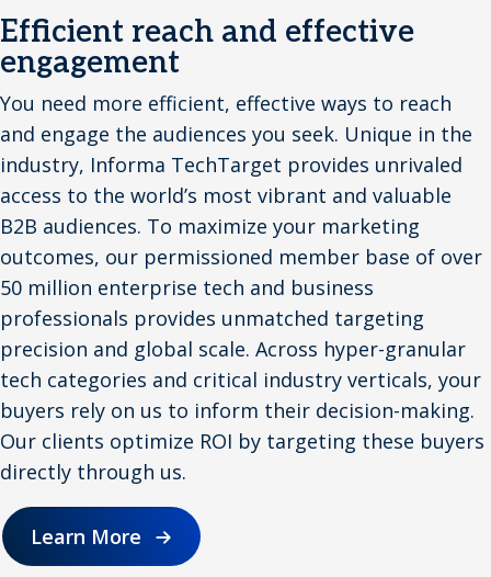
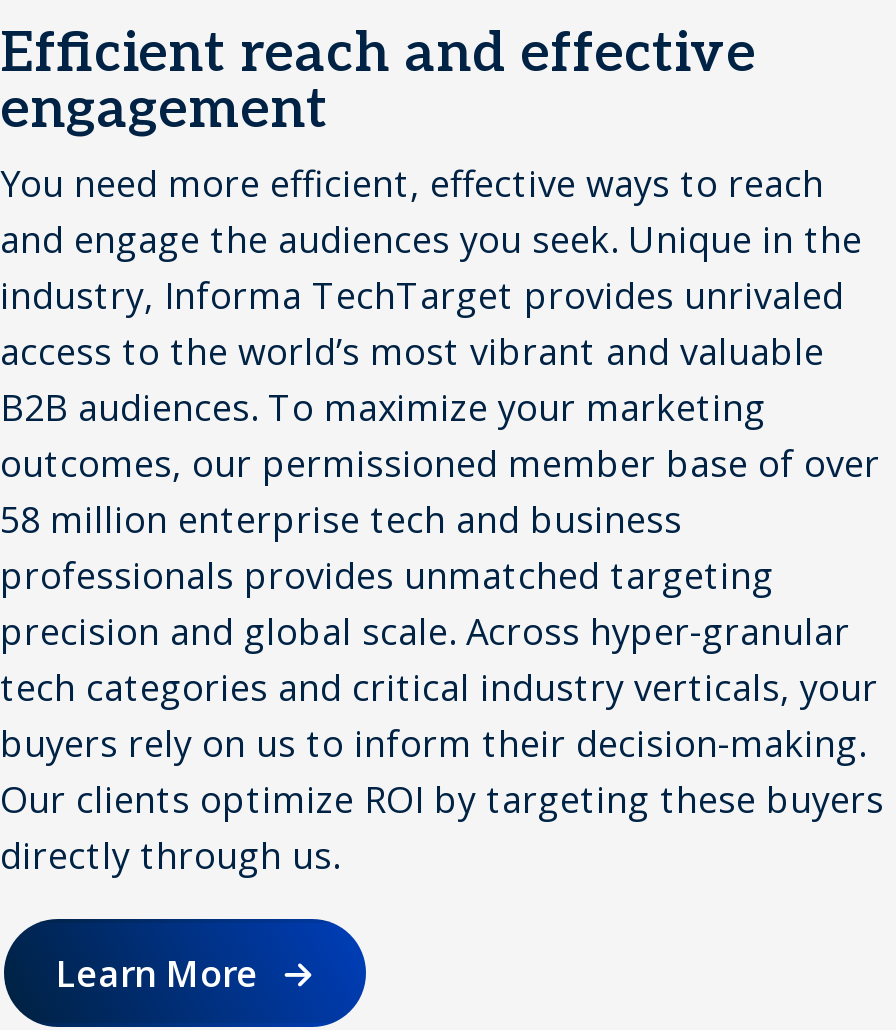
[0,274,374,300] 50 million enterprise tech and business -> [0,495,682,543] 58 million enterprise tech and business

